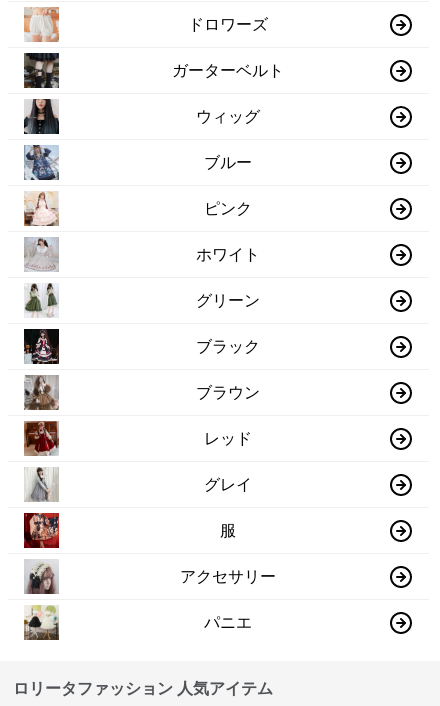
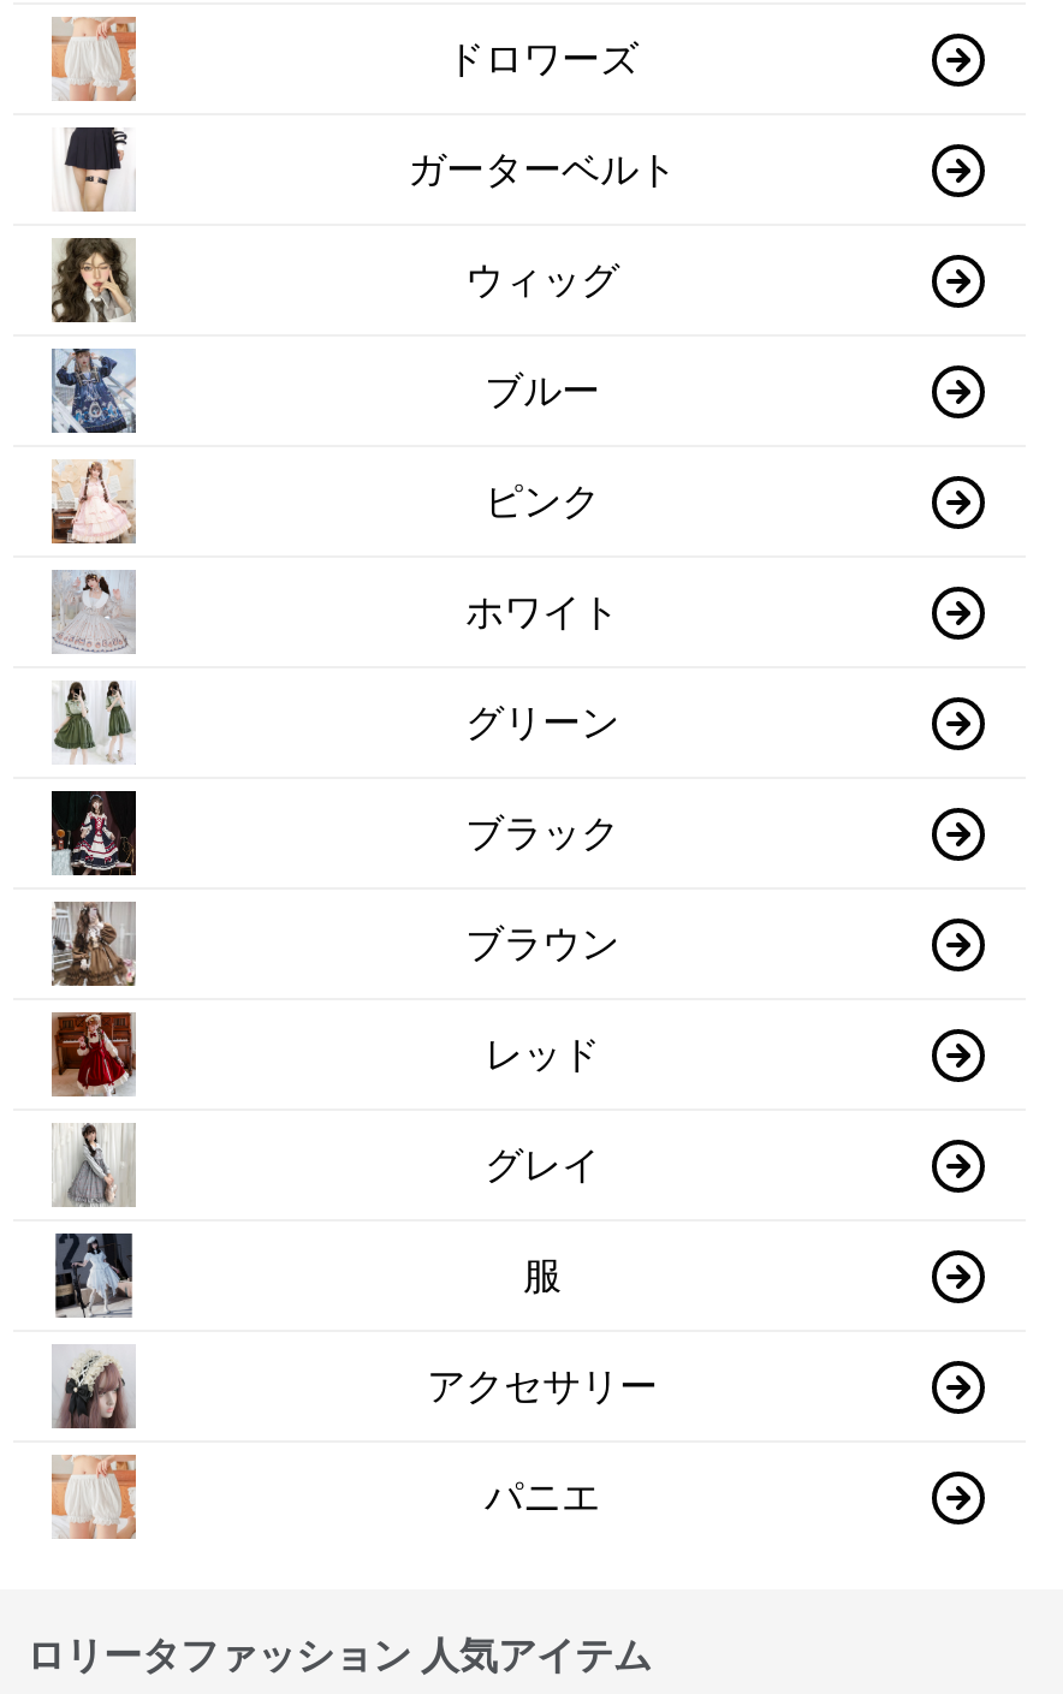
[23,52,60,89] [image] -> [52,127,136,214] [image]
[24,98,59,135] [image] -> [49,238,133,325] [image]
[23,512,60,549] [image] -> [52,1231,136,1318] [image]
[23,605,60,641] [image] -> [49,1455,138,1541] [image]

